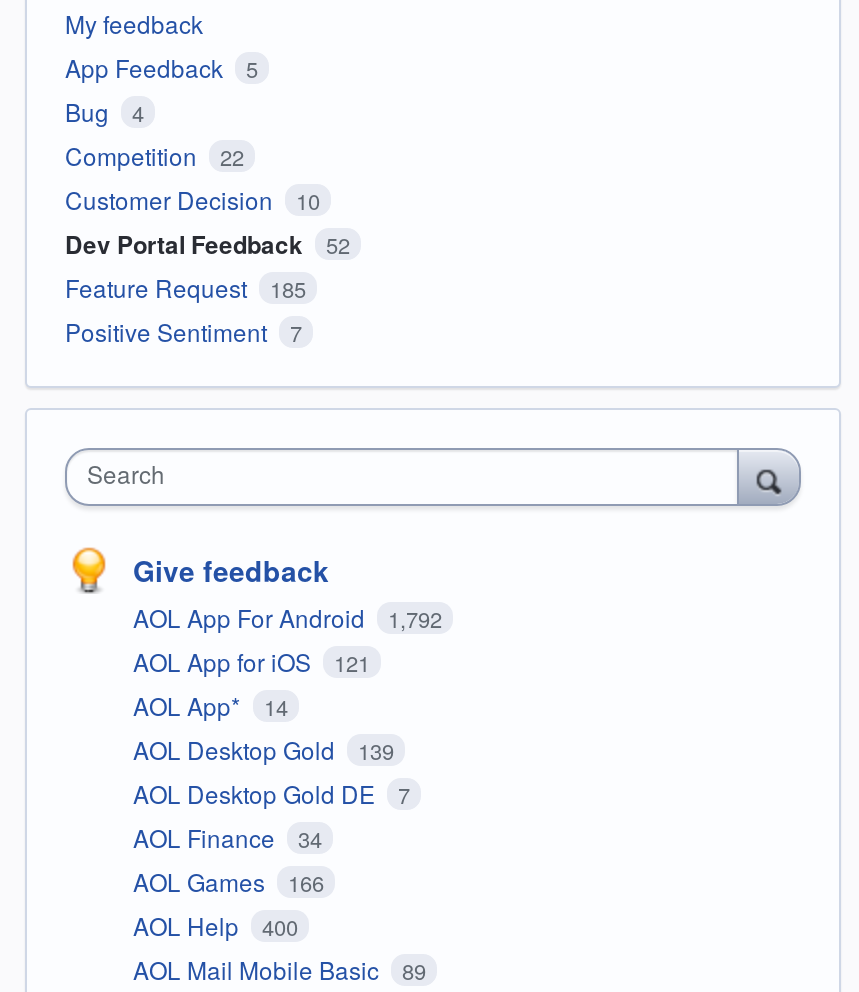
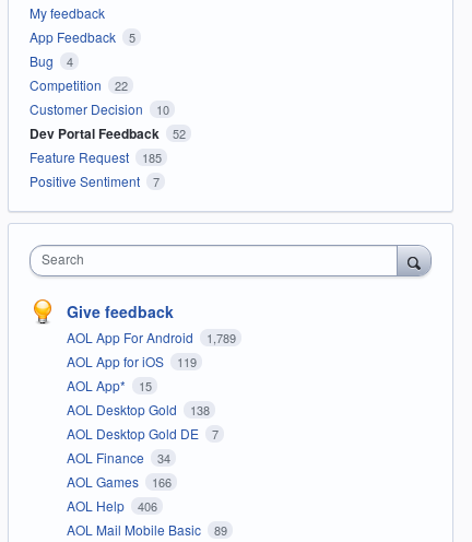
[133,601,442,635] AOL App For Android 1,792 -> [67,328,235,347] AOL App For Android 1,789
[133,645,370,679] AOL App for iOS 121 -> [67,352,196,371] AOL App for iOS 119
[133,689,288,723] AOL App* 14 -> [67,376,151,395] AOL App* 15
[133,733,394,767] AOL Desktop Gold 139 -> [67,400,209,419] AOL Desktop Gold 138
[133,909,298,943] AOL Help 400 -> [67,496,157,515] AOL Help 406

